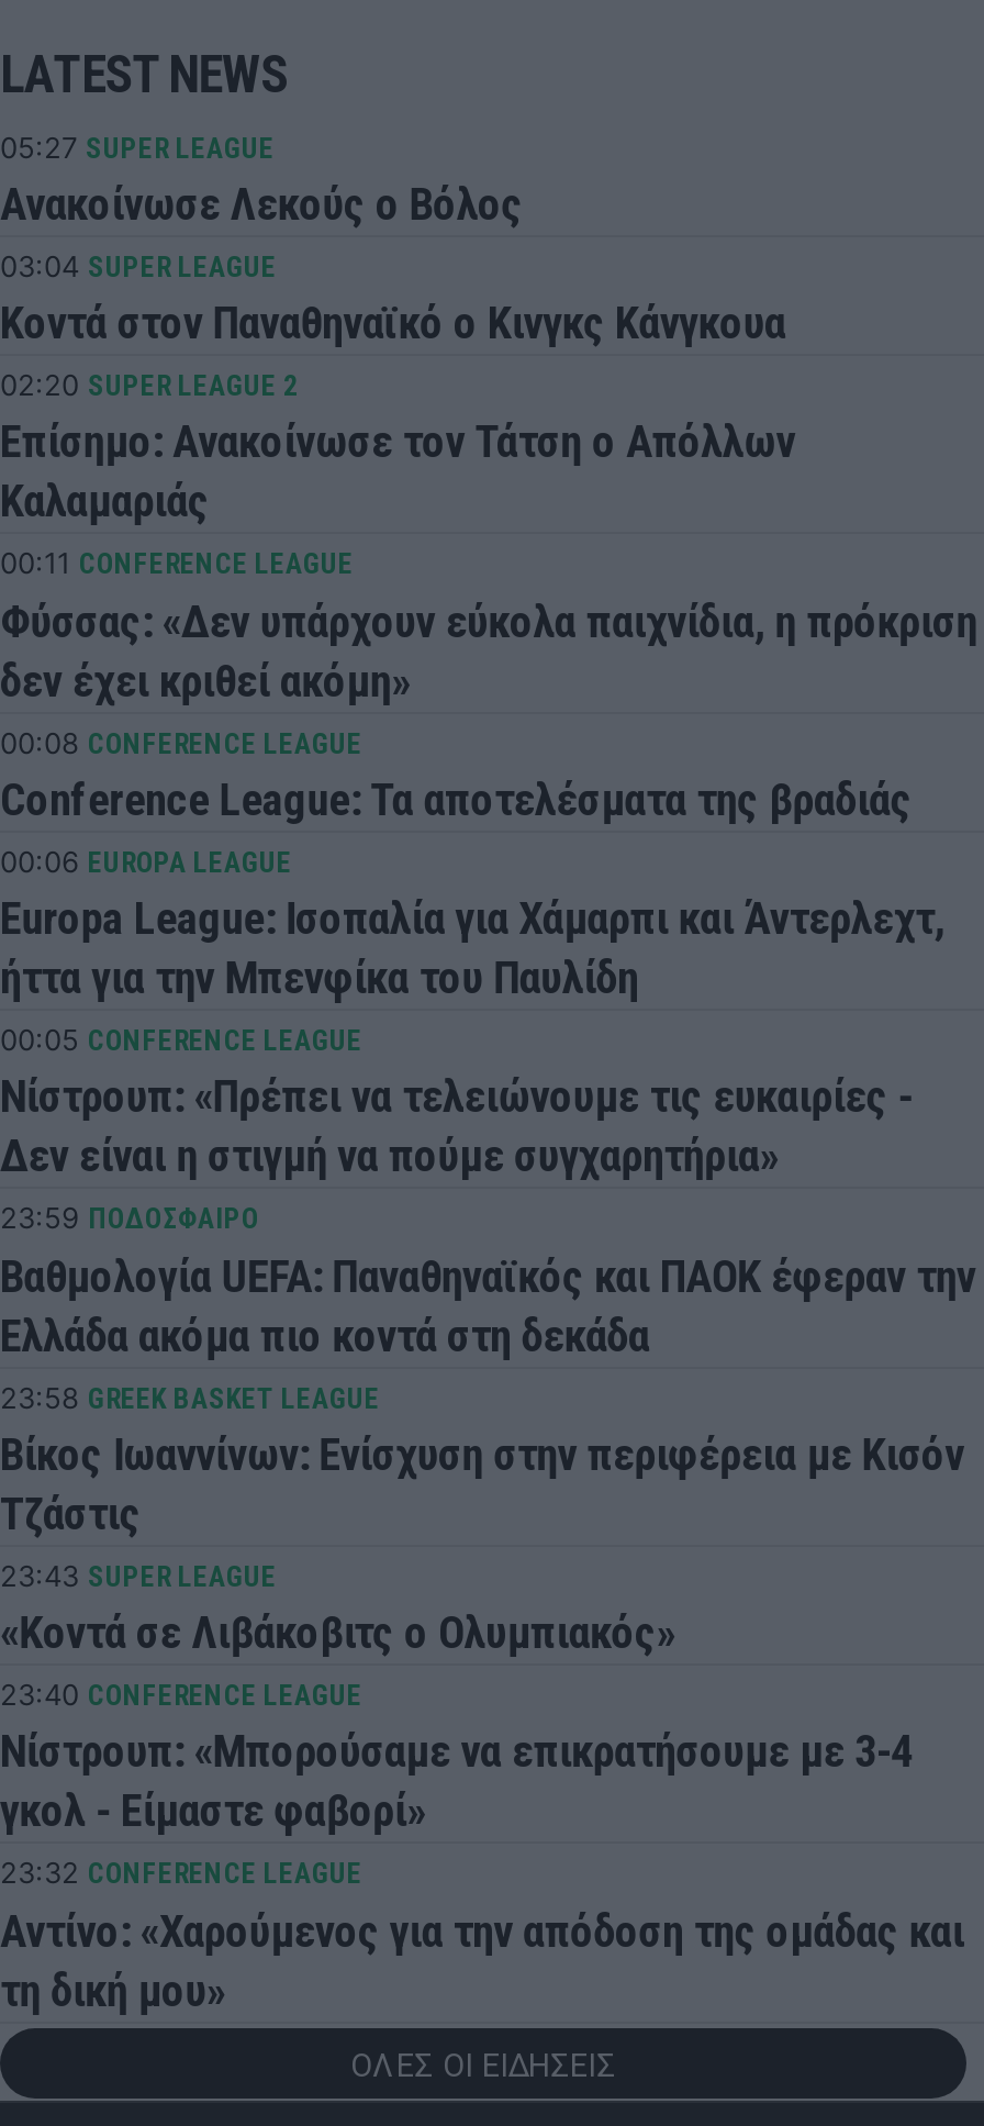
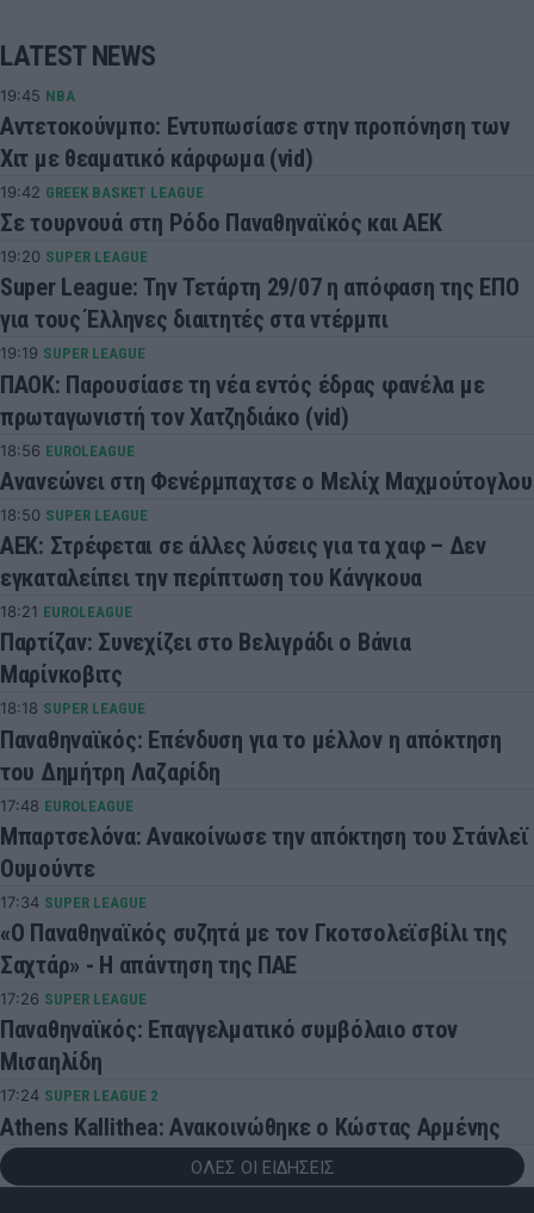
[0,129,977,2017] 05:27 SUPER LEAGUE | Ανακοίνωσε Λεκούς ο Βόλος | 03:04 SUPER LEAGUE | Κοντά στον Παναθηναϊκό ο Κινγκς Κάνγκουα | 02:20 SUPER LEAGUE 2 | Επίσημο: Ανακοίνωσε τον Τάτση o Απόλλων | Καλαμαριάς | 00:11 CONFERENCE LEAGUE | Φύσσας: «Δεν υπάρχουν εύκολα παιχνίδια, η πρόκριση | δεν έχει κριθεί ακόμη» | 00:08 CONFERENCE LEAGUE | Conference League: Τα αποτελέσματα της βραδιάς | 00:06 EUROPA LEAGUE | Europa League: Ισοπαλία για Χάμαρπι και Άντερλεχτ, | ήττα για την Μπενφίκα του Παυλίδη | 00:05 CONFERENCE LEAGUE | Νίστρουπ: «Πρέπει να τελειώνουμε τις ευκαιρίες - | Δεν είναι η στιγμή να πούμε συγχαρητήρια» | 23:59 ΠΟΔΟΣΦΑΙΡΟ | Βαθμολογία UEFA: Παναθηναϊκός και ΠΑΟΚ έφεραν την | Ελλάδα ακόμα πιο κοντά στη δεκάδα | 23:58 GREEK BASKET LEAGUE | Βίκος Ιωαννίνων: Ενίσχυση στην περιφέρεια με Κισόν | Τζάστις | 23:43 SUPER LEAGUE | «Κοντά σε Λιβάκοβιτς ο Ολυμπιακός» | 23:40 CONFERENCE LEAGUE | Νίστρουπ: «Μπορούσαμε να επικρατήσουμε με 3-4 | γκολ - Είμαστε φαβορί» | 23:32 CONFERENCE LEAGUE | Αντίνο: «Χαρούμενος για την απόδοση της ομάδας και | τη δική μου» -> [0,85,533,1141] 19:45 NBA | Αντετοκούνμπο: Εντυπωσίασε στην προπόνηση των | Χιτ με θεαματικό κάρφωμα (vid) | 19:42 GREEK BASKET LEAGUE | Σε τουρνουά στη Ρόδο Παναθηναϊκός και ΑΕΚ | 19:20 SUPER LEAGUE | Super League: Την Τετάρτη 29/07 η απόφαση της ΕΠΟ | για τους Έλληνες διαιτητές στα ντέρμπι | 19:19 SUPER LEAGUE | ΠΑΟΚ: Παρουσίασε τη νέα εντός έδρας φανέλα με | πρωταγωνιστή τον Χατζηδιάκο (vid) | 18:56 EUROLEAGUE | Ανανεώνει στη Φενέρμπαχτσε ο Μελίχ Μαχμούτογλου | 18:50 SUPER LEAGUE | ΑΕΚ: Στρέφεται σε άλλες λύσεις για τα χαφ – Δεν | εγκαταλείπει την περίπτωση του Κάνγκουα | 18:21 EUROLEAGUE | Παρτίζαν: Συνεχίζει στο Βελιγράδι ο Βάνια | Μαρίνκοβιτς | 18:18 SUPER LEAGUE | Παναθηναϊκός: Επένδυση για το μέλλον η απόκτηση | του Δημήτρη Λαζαρίδη | 17:48 EUROLEAGUE | Μπαρτσελόνα: Ανακοίνωσε την απόκτηση του Στάνλεϊ | Ουμούντε | 17:34 SUPER LEAGUE | «Ο Παναθηναϊκός συζητά με τον Γκοτσολεϊσβίλι της | Σαχτάρ» - Η απάντηση της ΠΑΕ | 17:26 SUPER LEAGUE | Παναθηναϊκός: Επαγγελματικό συμβόλαιο στον | Μισαηλίδη | 17:24 SUPER LEAGUE 2 | Athens Kallithea: Ανακοινώθηκε ο Κώστας Αρμένης

